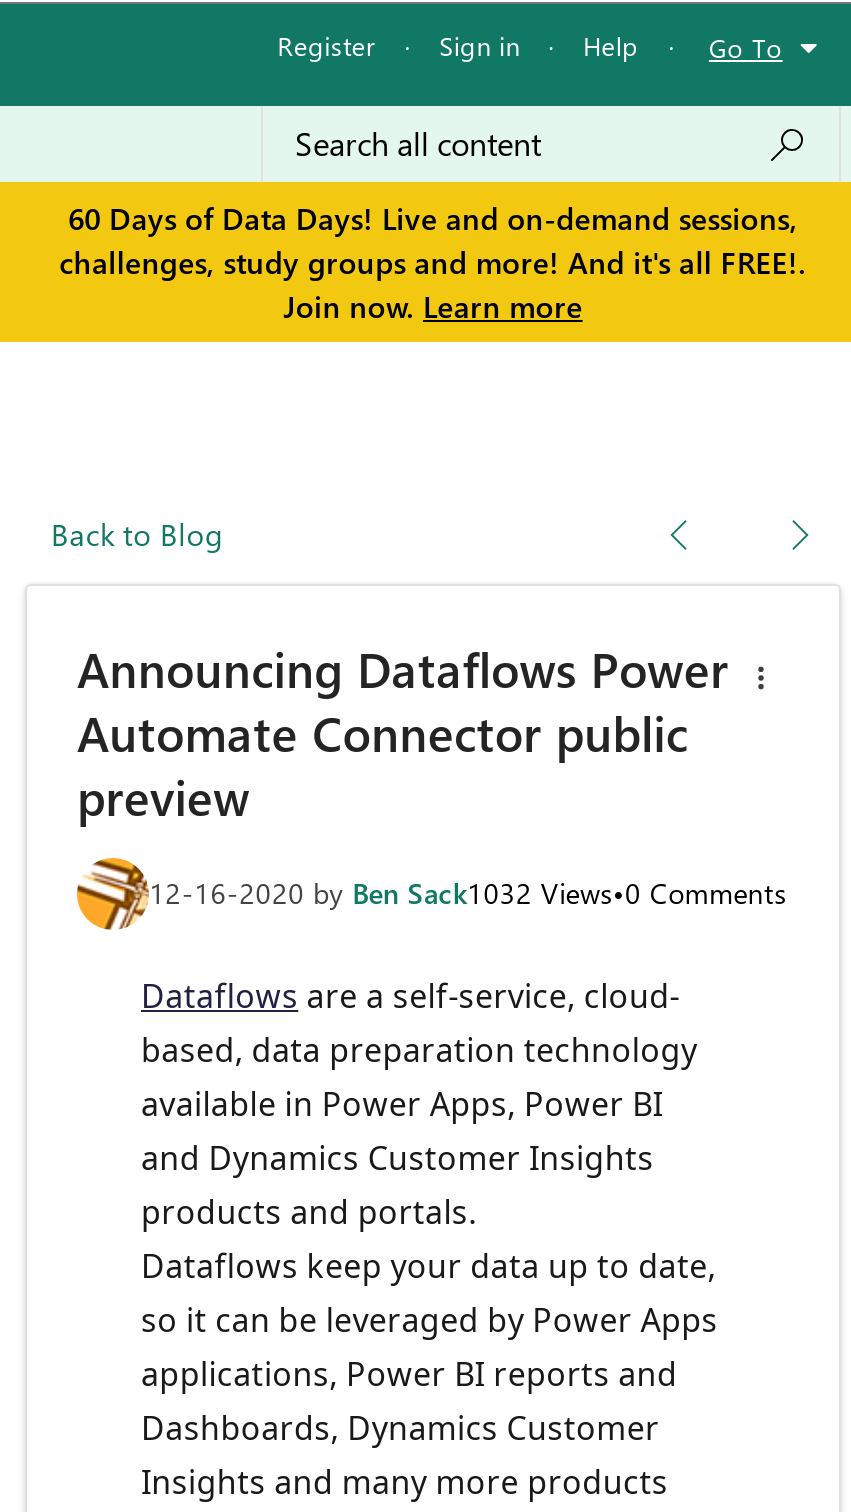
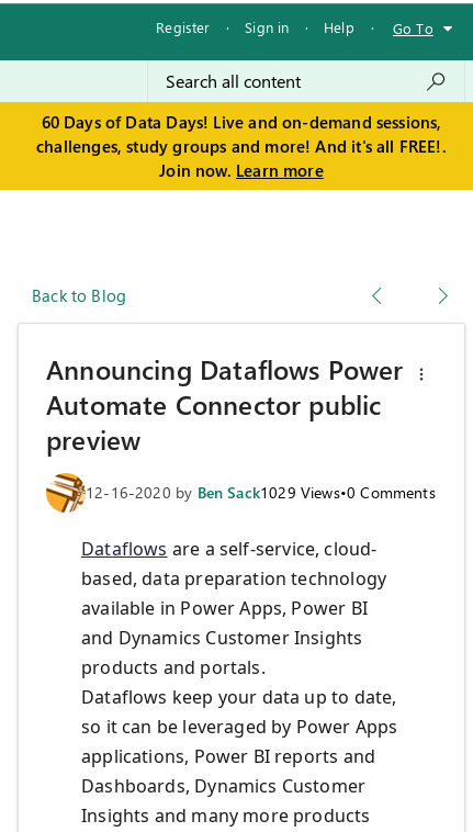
[149,875,787,913] 12-16-2020 by Ben Sack1032 Views•0 Comments -> [86,482,435,503] 12-16-2020 by Ben Sack1029 Views•0 Comments

